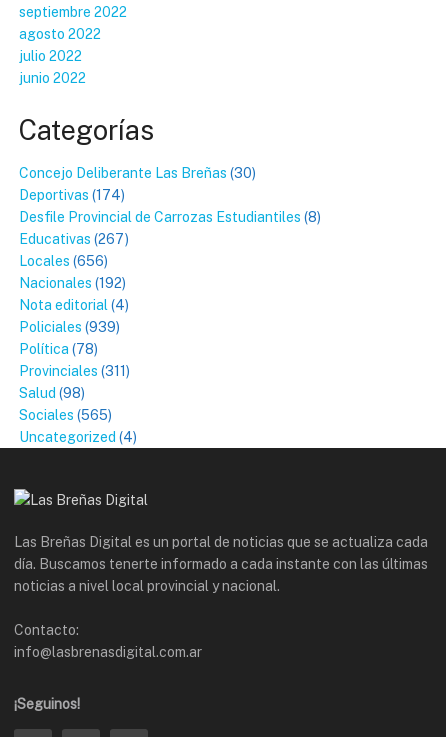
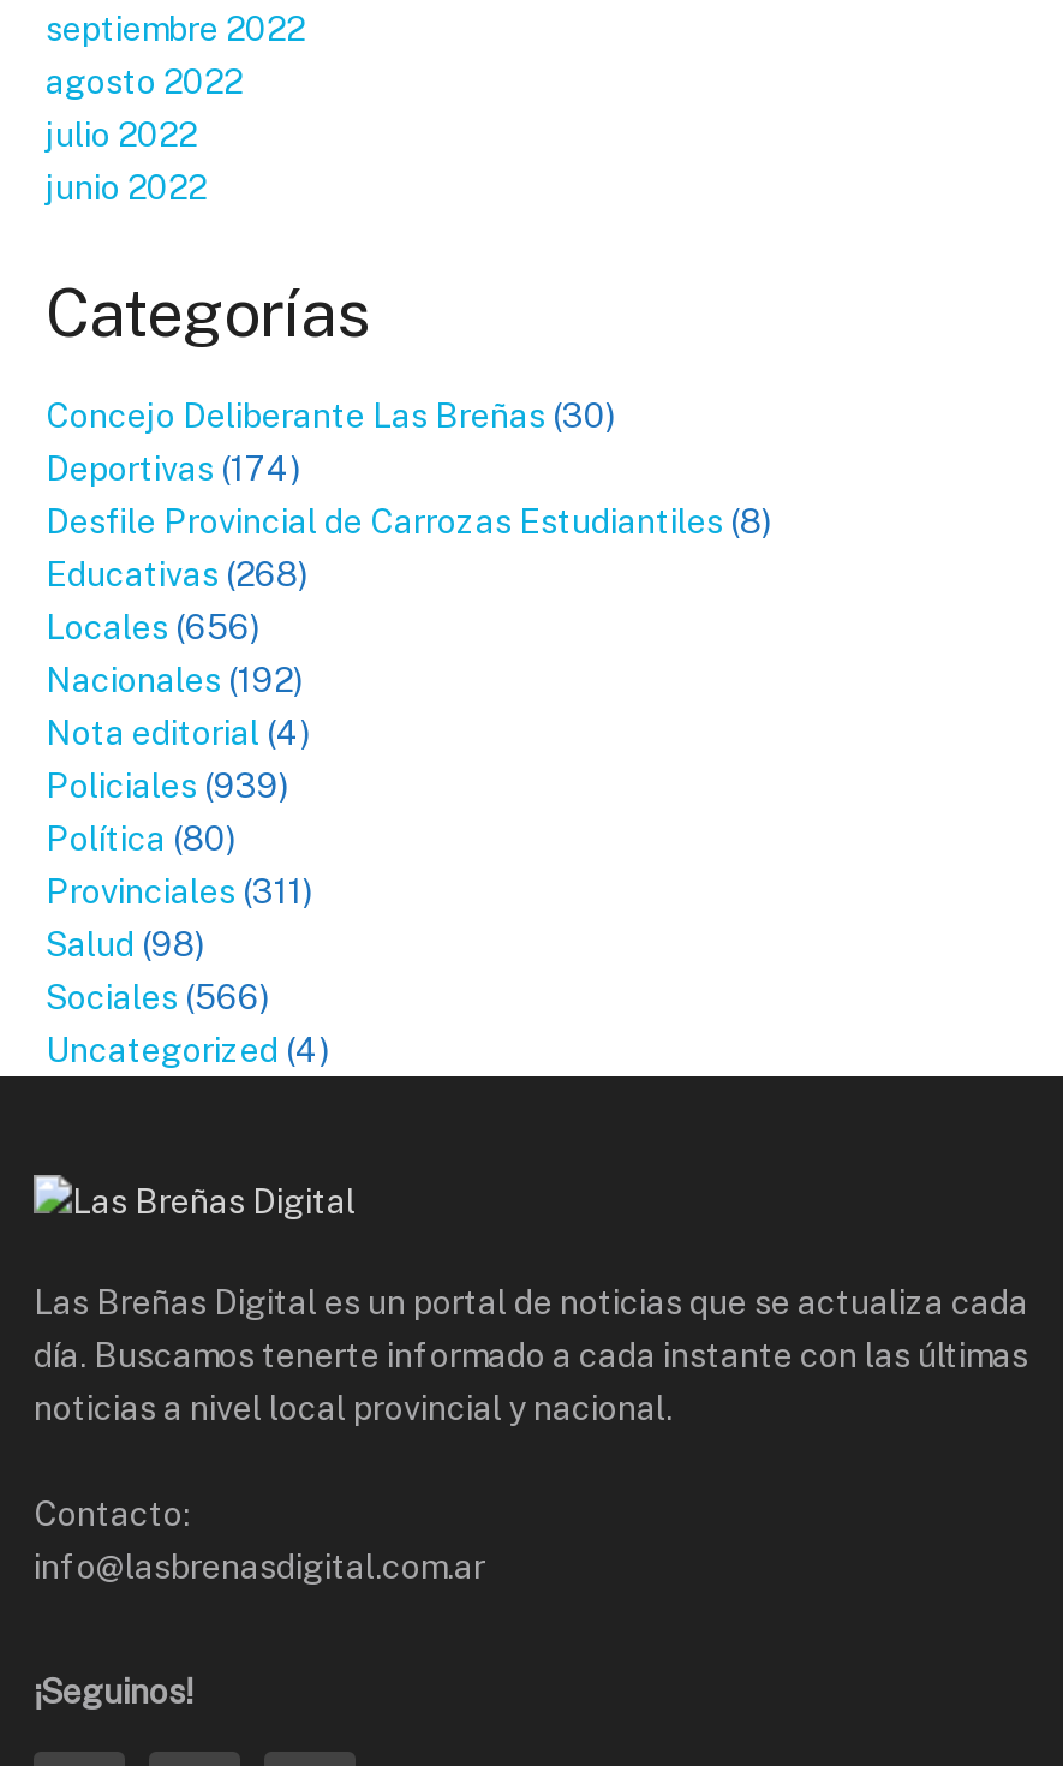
[19,231,129,247] Educativas (267) -> [46,554,307,593] Educativas (268)
[19,341,98,357] Política (78) -> [46,818,235,857] Política (80)
[19,407,112,423] Sociales (565) -> [46,977,269,1015] Sociales (566)

